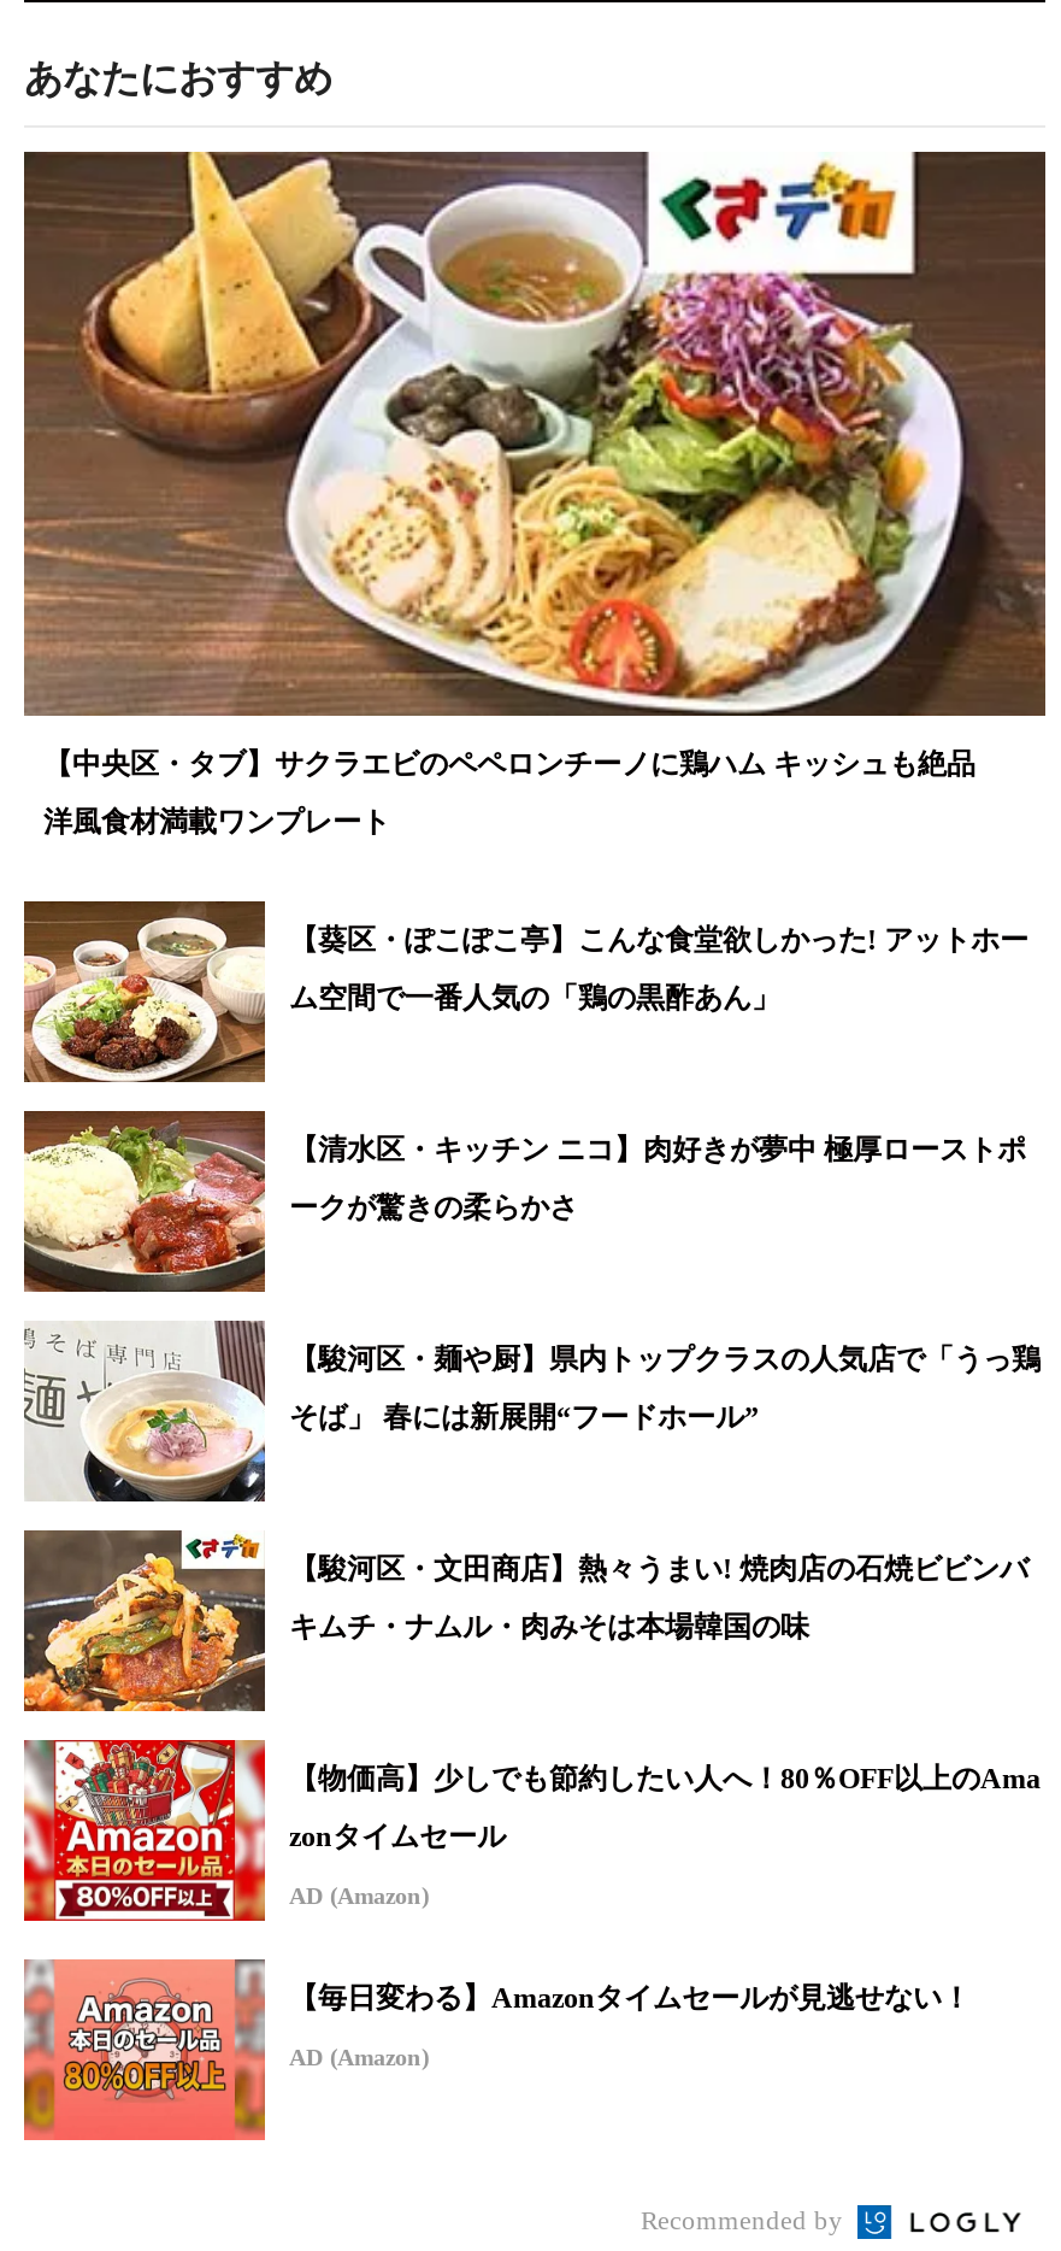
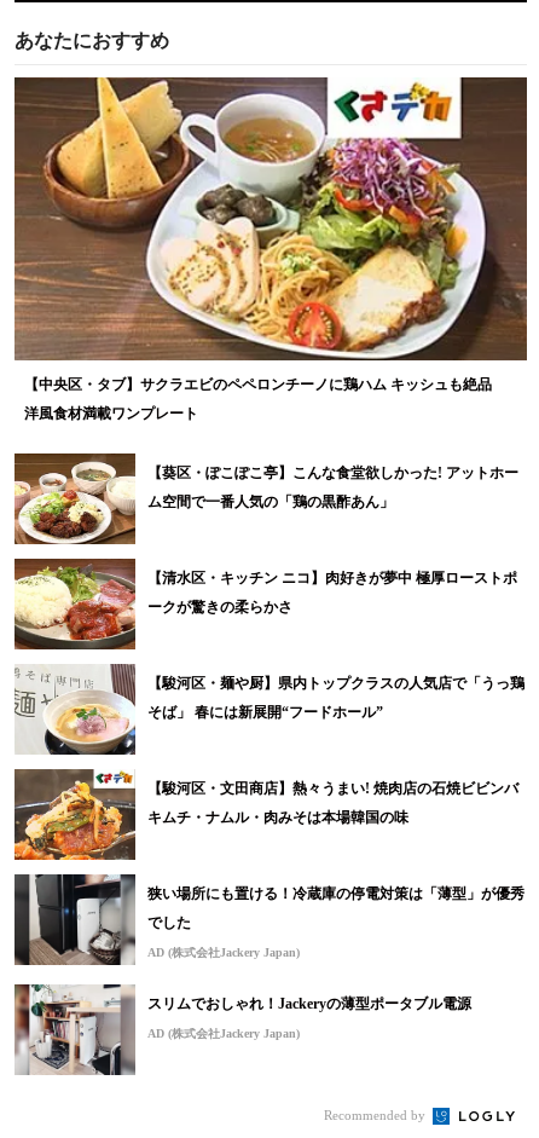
[22,1738,1041,1923] [image] | 【物価高】少しでも節約したい人へ！80％OFF以上のAma -> [13,873,524,966] [image] | 狭い場所にも置ける！冷蔵庫の停電対策は「薄型」が優秀
[289,1820,506,1854] zonタイムセール -> [147,914,191,931] でした
[289,1883,429,1909] AD (Amazon) -> [147,946,300,959] AD (株式会社Jackery Japan)
[22,1957,971,2143] [image] | 【毎日変わる】Amazonタイムセールが見逃せない！ -> [15,983,471,1076] [image] | スリムでおしゃれ！Jackeryの薄型ポータブル電源
[289,2044,429,2070] AD (Amazon) -> [147,1027,300,1040] AD (株式会社Jackery Japan)

